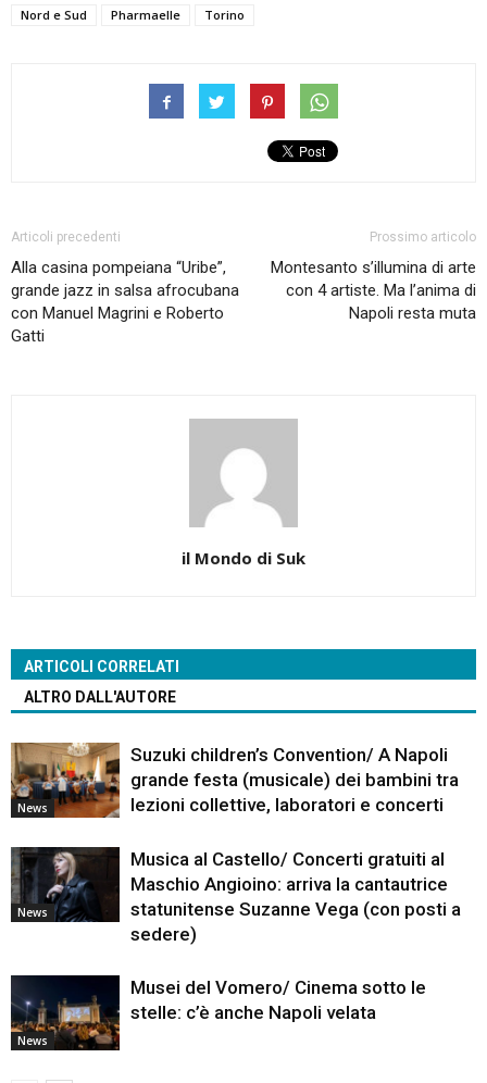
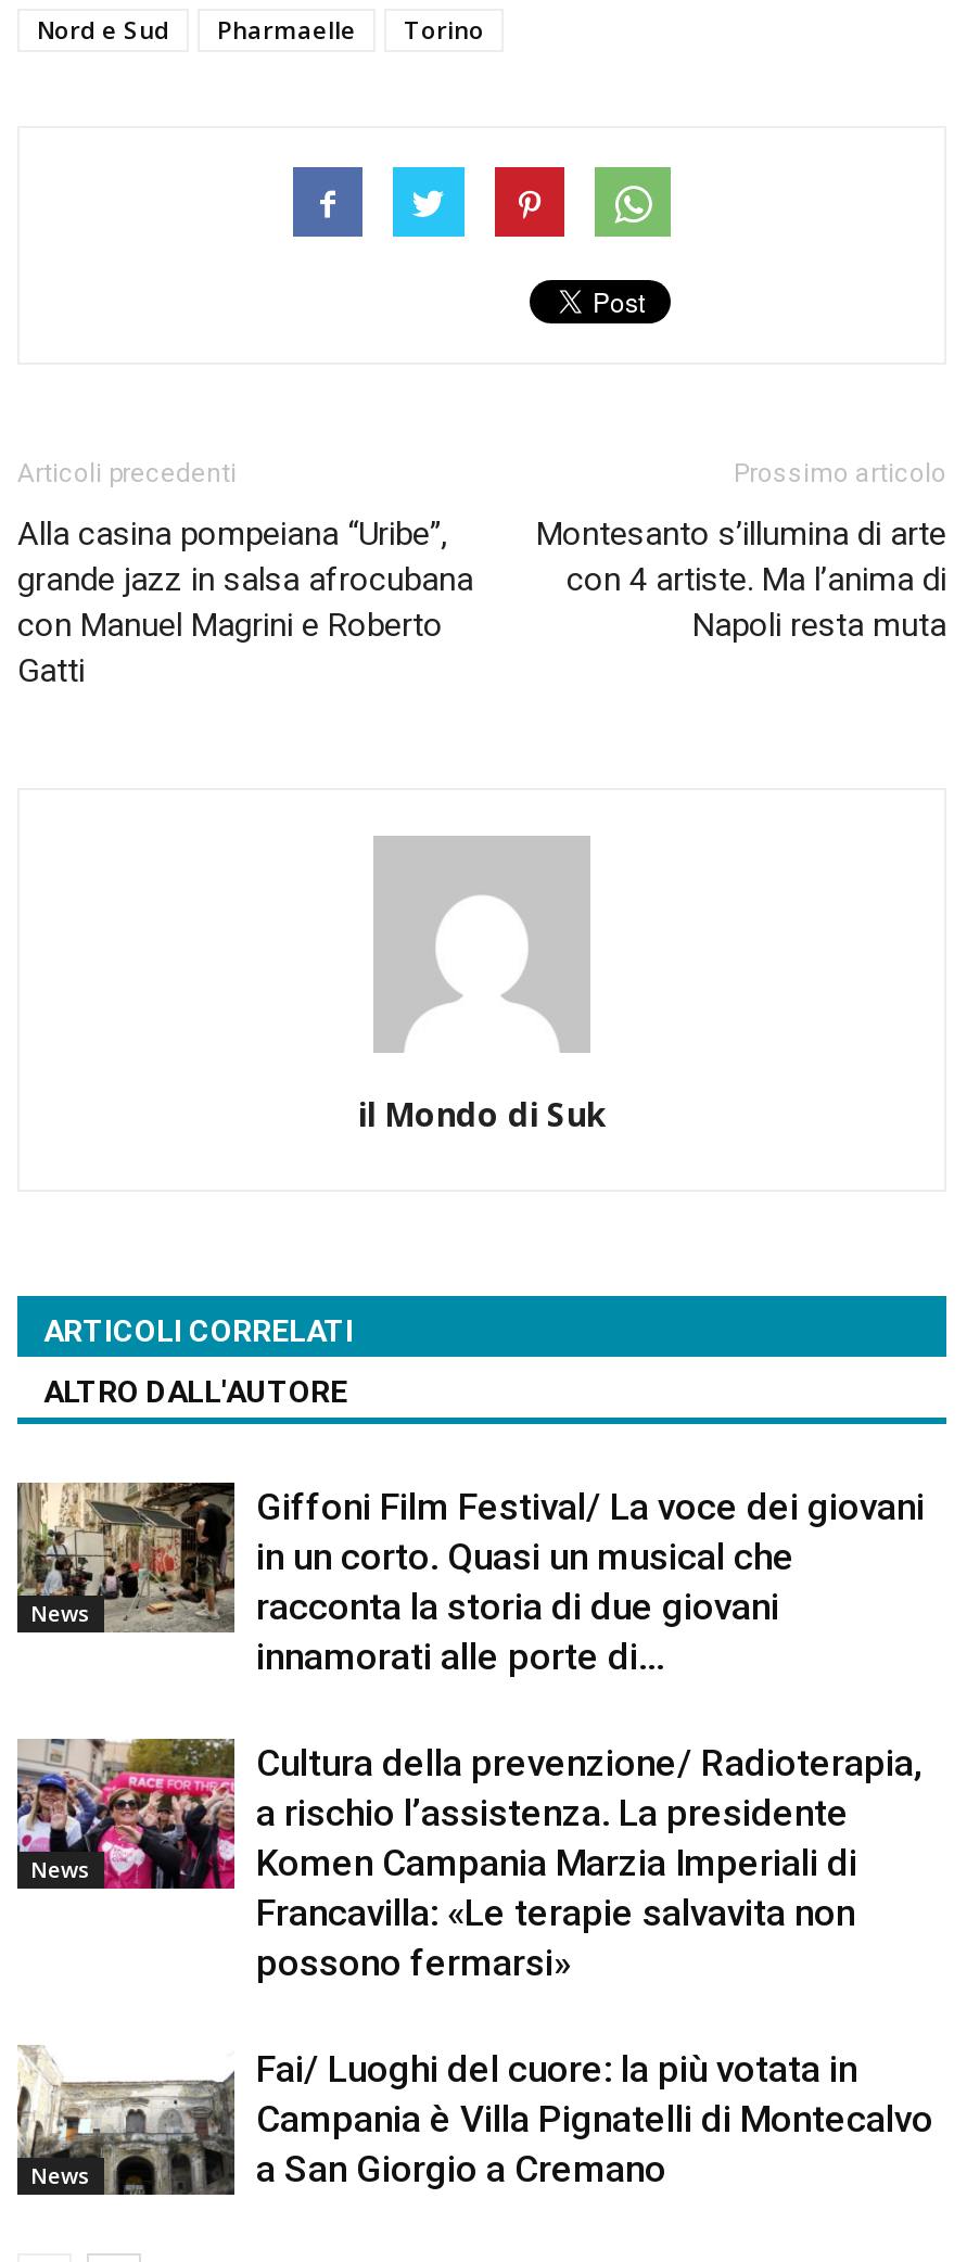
[11,742,459,819] [image] | Suzuki children’s Convention/ A Napoli | grande festa (musicale) dei bambini tra | lezioni collettive, laboratori e concerti -> [15,1481,925,1678] [image] | Giffoni Film Festival/ La voce dei giovani | in un corto. Quasi un musical che | racconta la storia di due giovani | innamorati alle porte di...
[11,846,461,945] [image] | Musica al Castello/ Concerti gratuiti al | Maschio Angioino: arriva la cantautrice | statunitense Suzanne Vega (con posti a | sedere) -> [17,1737,923,1984] [image] | Cultura della prevenzione/ Radioterapia, | a rischio l’assistenza. La presidente | Komen Campania Marzia Imperiali di | Francavilla: «Le terapie salvavita non | possono fermarsi»
[10,974,426,1050] [image] | Musei del Vomero/ Cinema sotto le | stelle: c’è anche Napoli velata -> [17,2045,933,2197] [image] | Fai/ Luoghi del cuore: la più votata in | Campania è Villa Pignatelli di Montecalvo | a San Giorgio a Cremano

